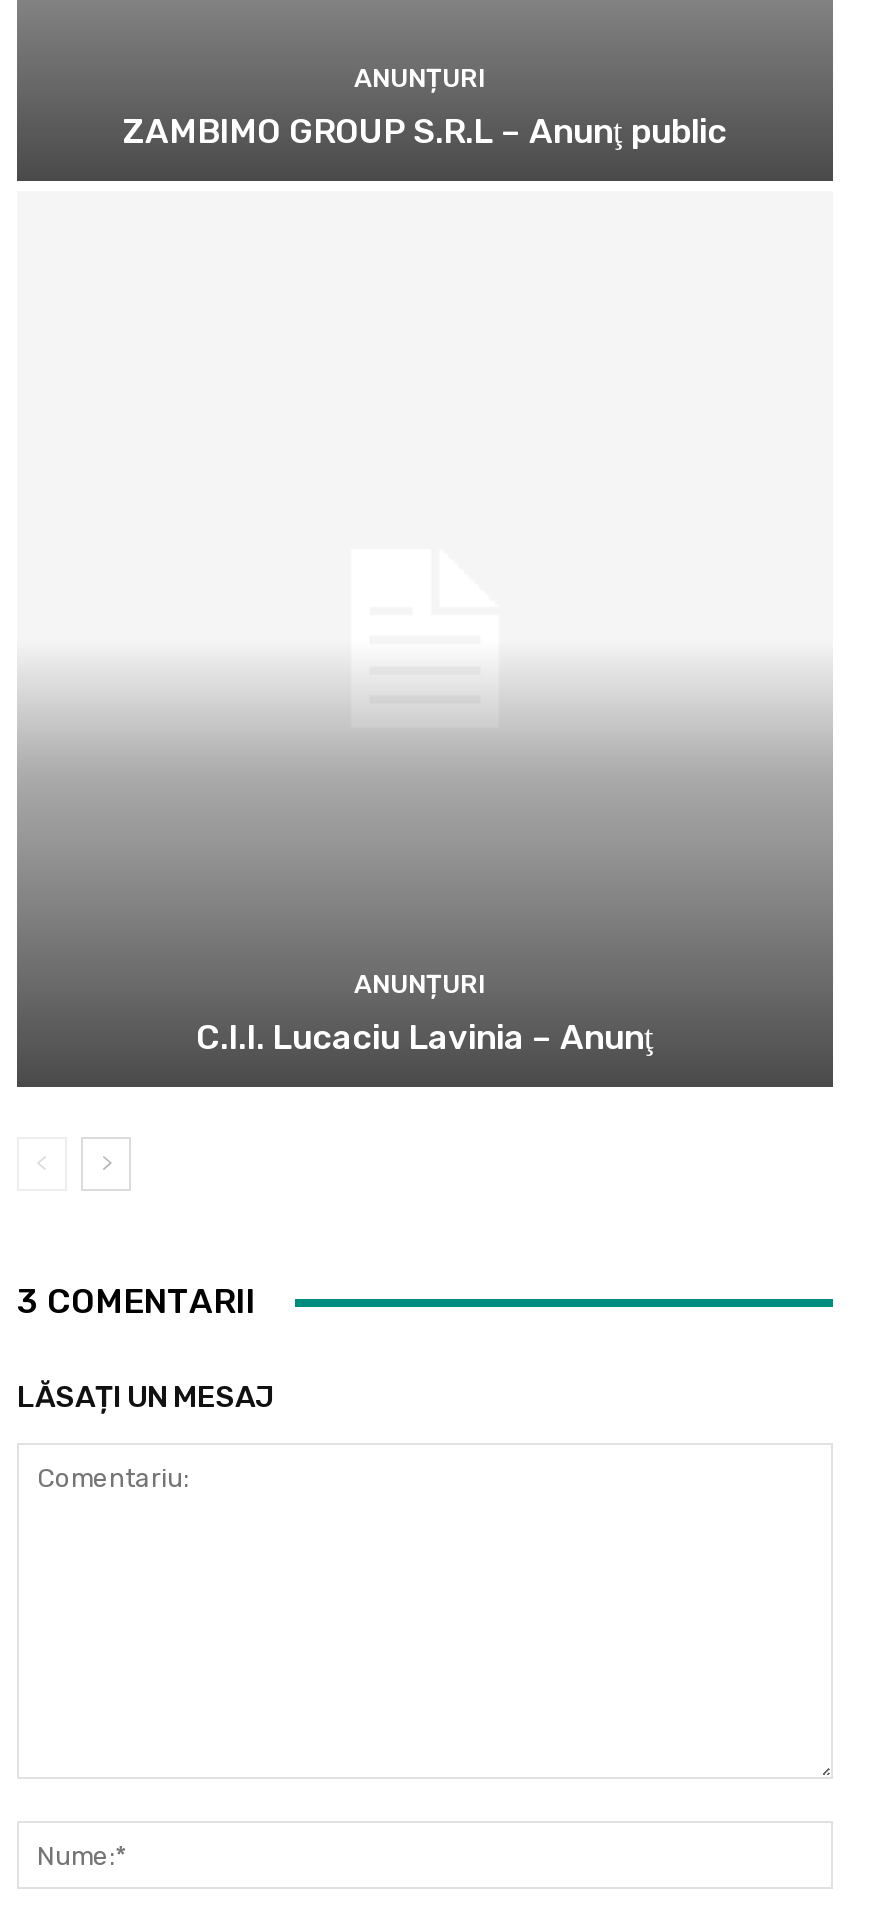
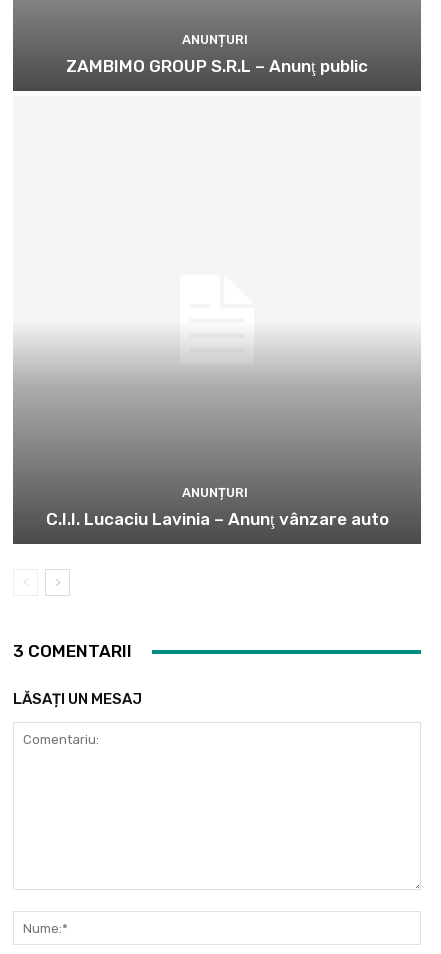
[196,1018,654,1058] C.I.I. Lucaciu Lavinia – Anunţ -> [45,509,388,529] C.I.I. Lucaciu Lavinia – Anunţ vânzare auto

